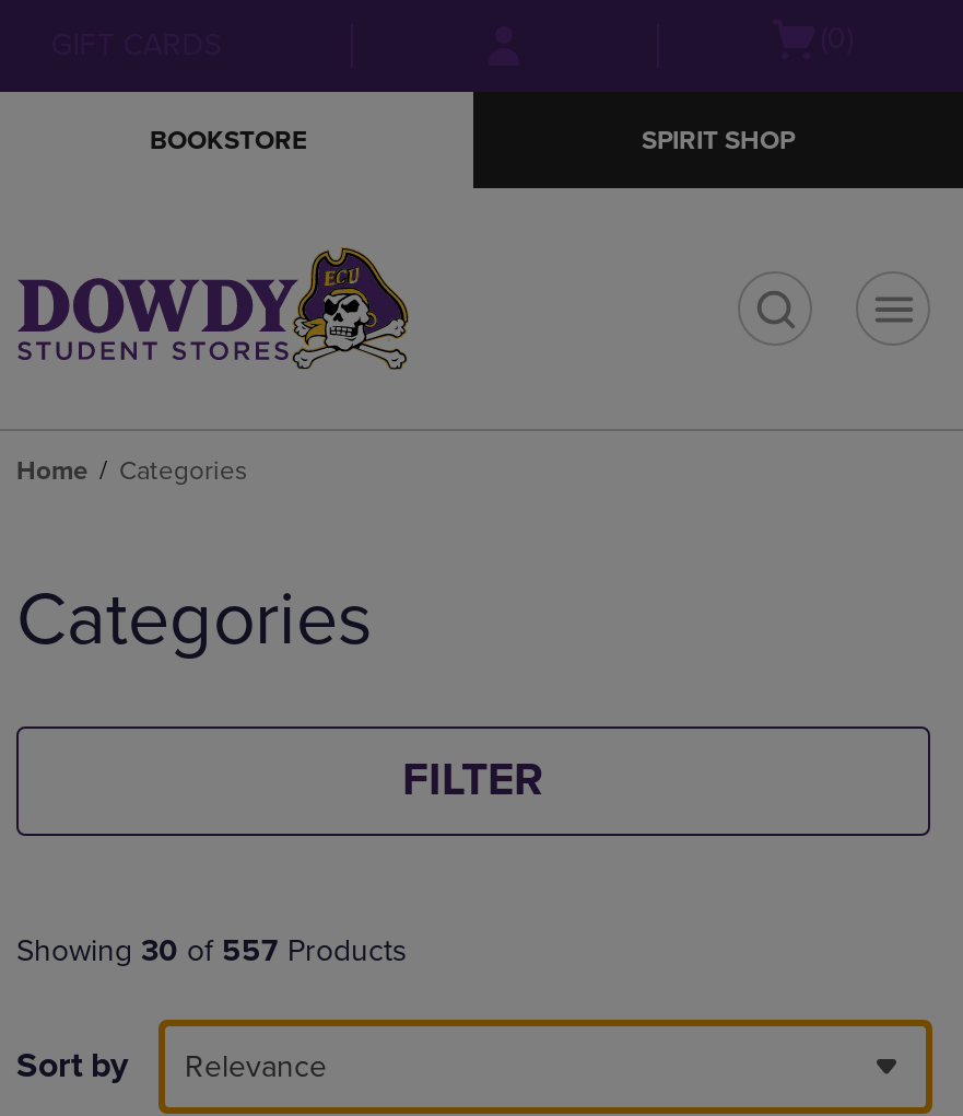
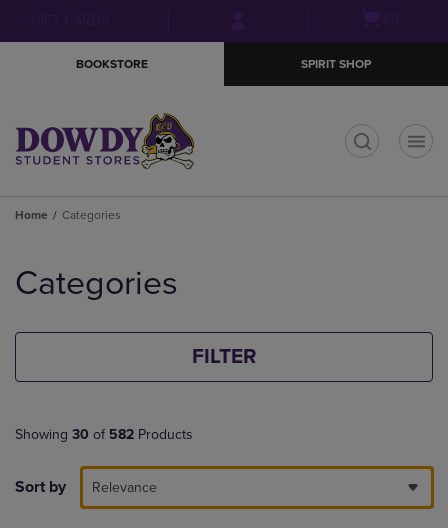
[16,932,408,969] Showing 30 of 557 Products -> [15,426,193,443] Showing 30 of 582 Products

